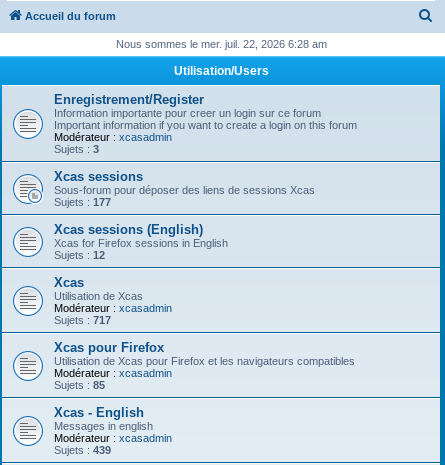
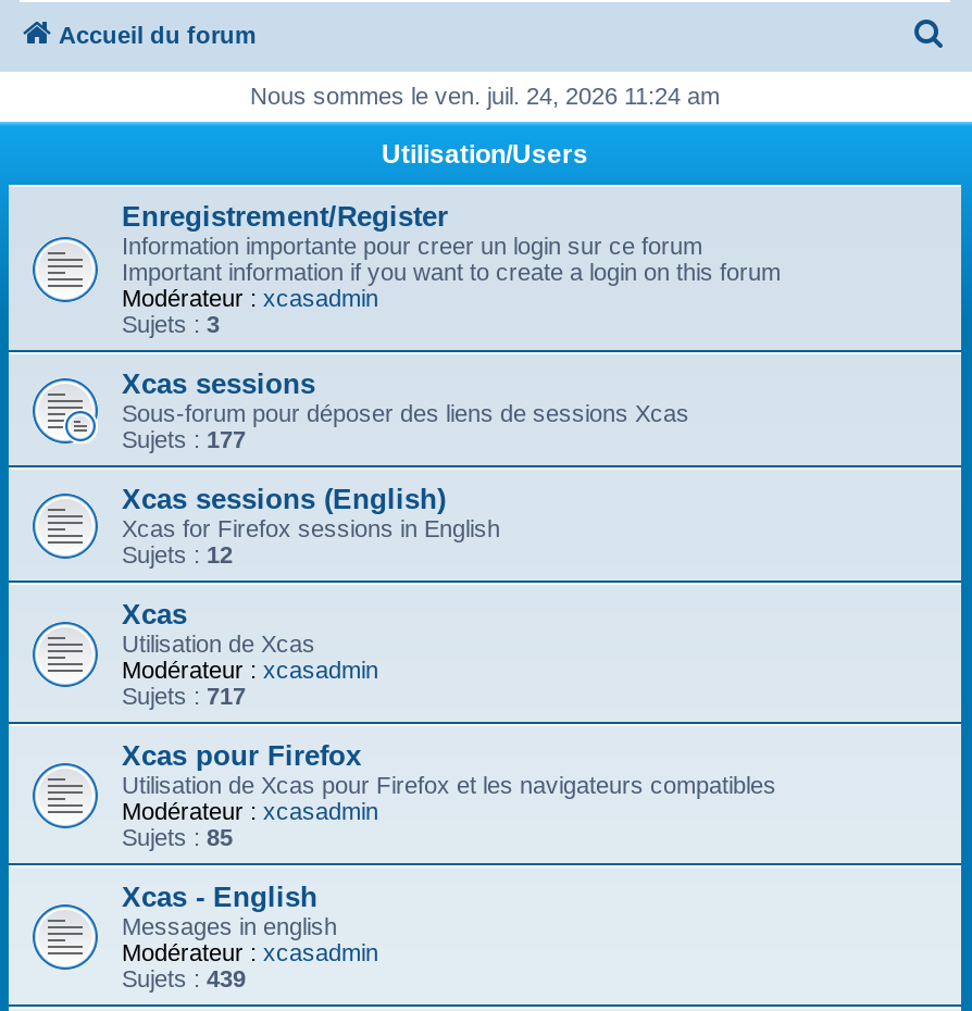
[115,38,326,50] Nous sommes le mer. juil. 22, 2026 6:28 am -> [250,83,720,109] Nous sommes le ven. juil. 24, 2026 11:24 am

